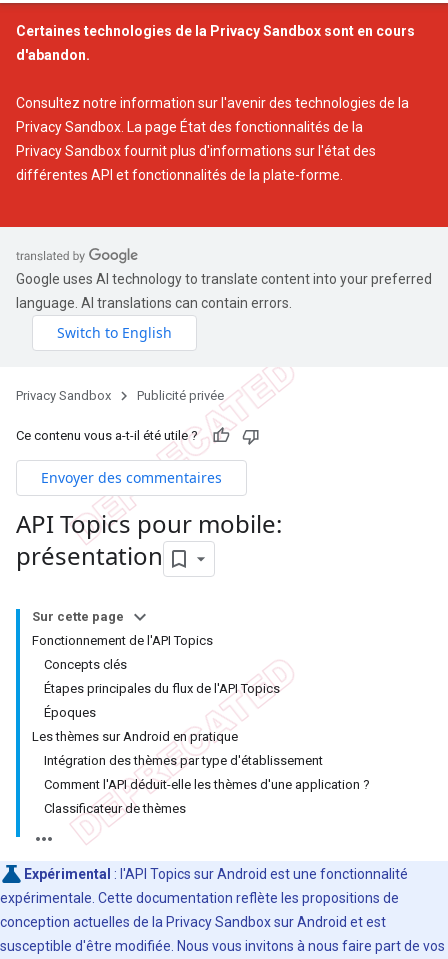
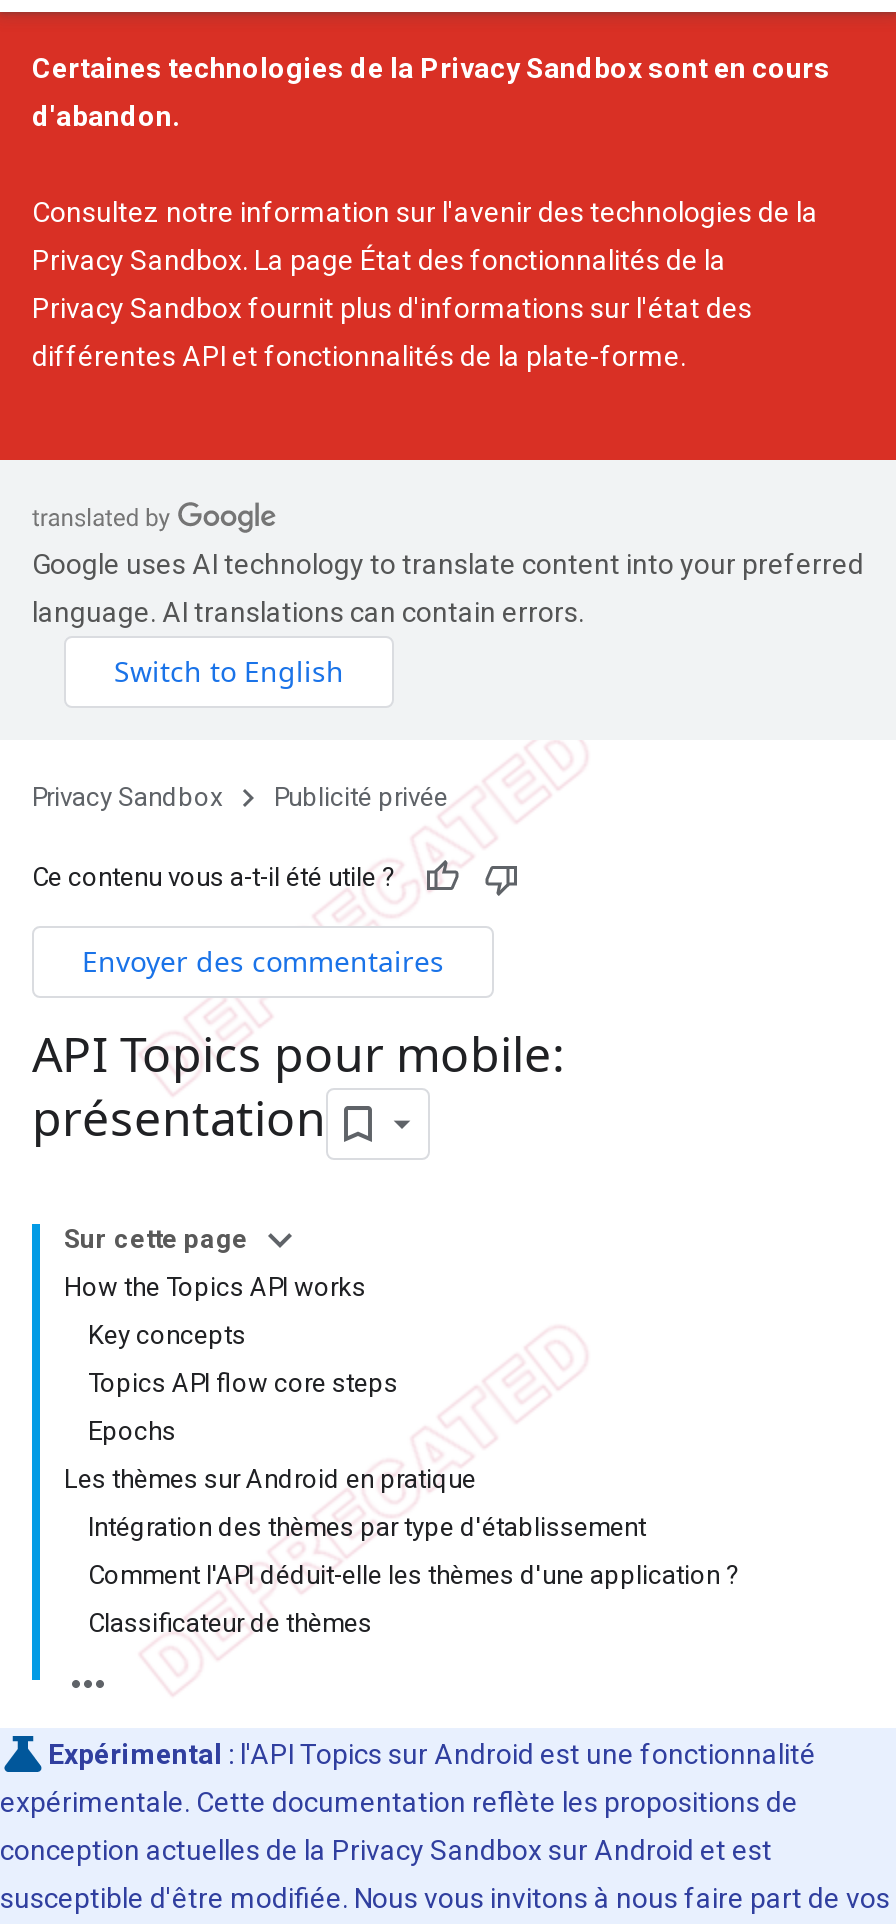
[32,633,213,648] Fonctionnement de l'API Topics -> [64,1271,366,1301] How the Topics API works
[44,657,127,672] Concepts clés -> [88,1319,246,1349] Key concepts
[44,681,280,696] Étapes principales du flux de l'API Topics -> [88,1367,398,1397] Topics API flow core steps
[44,705,96,720] Époques -> [88,1415,176,1445] Epochs

